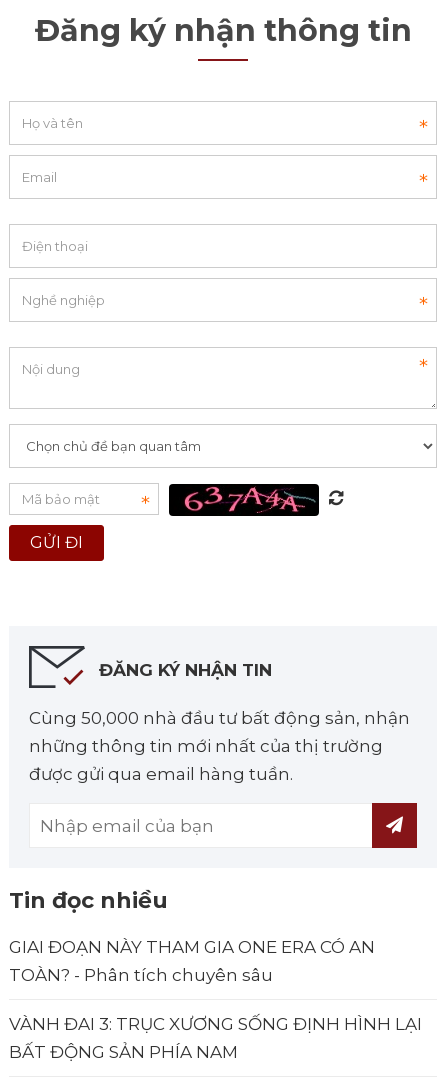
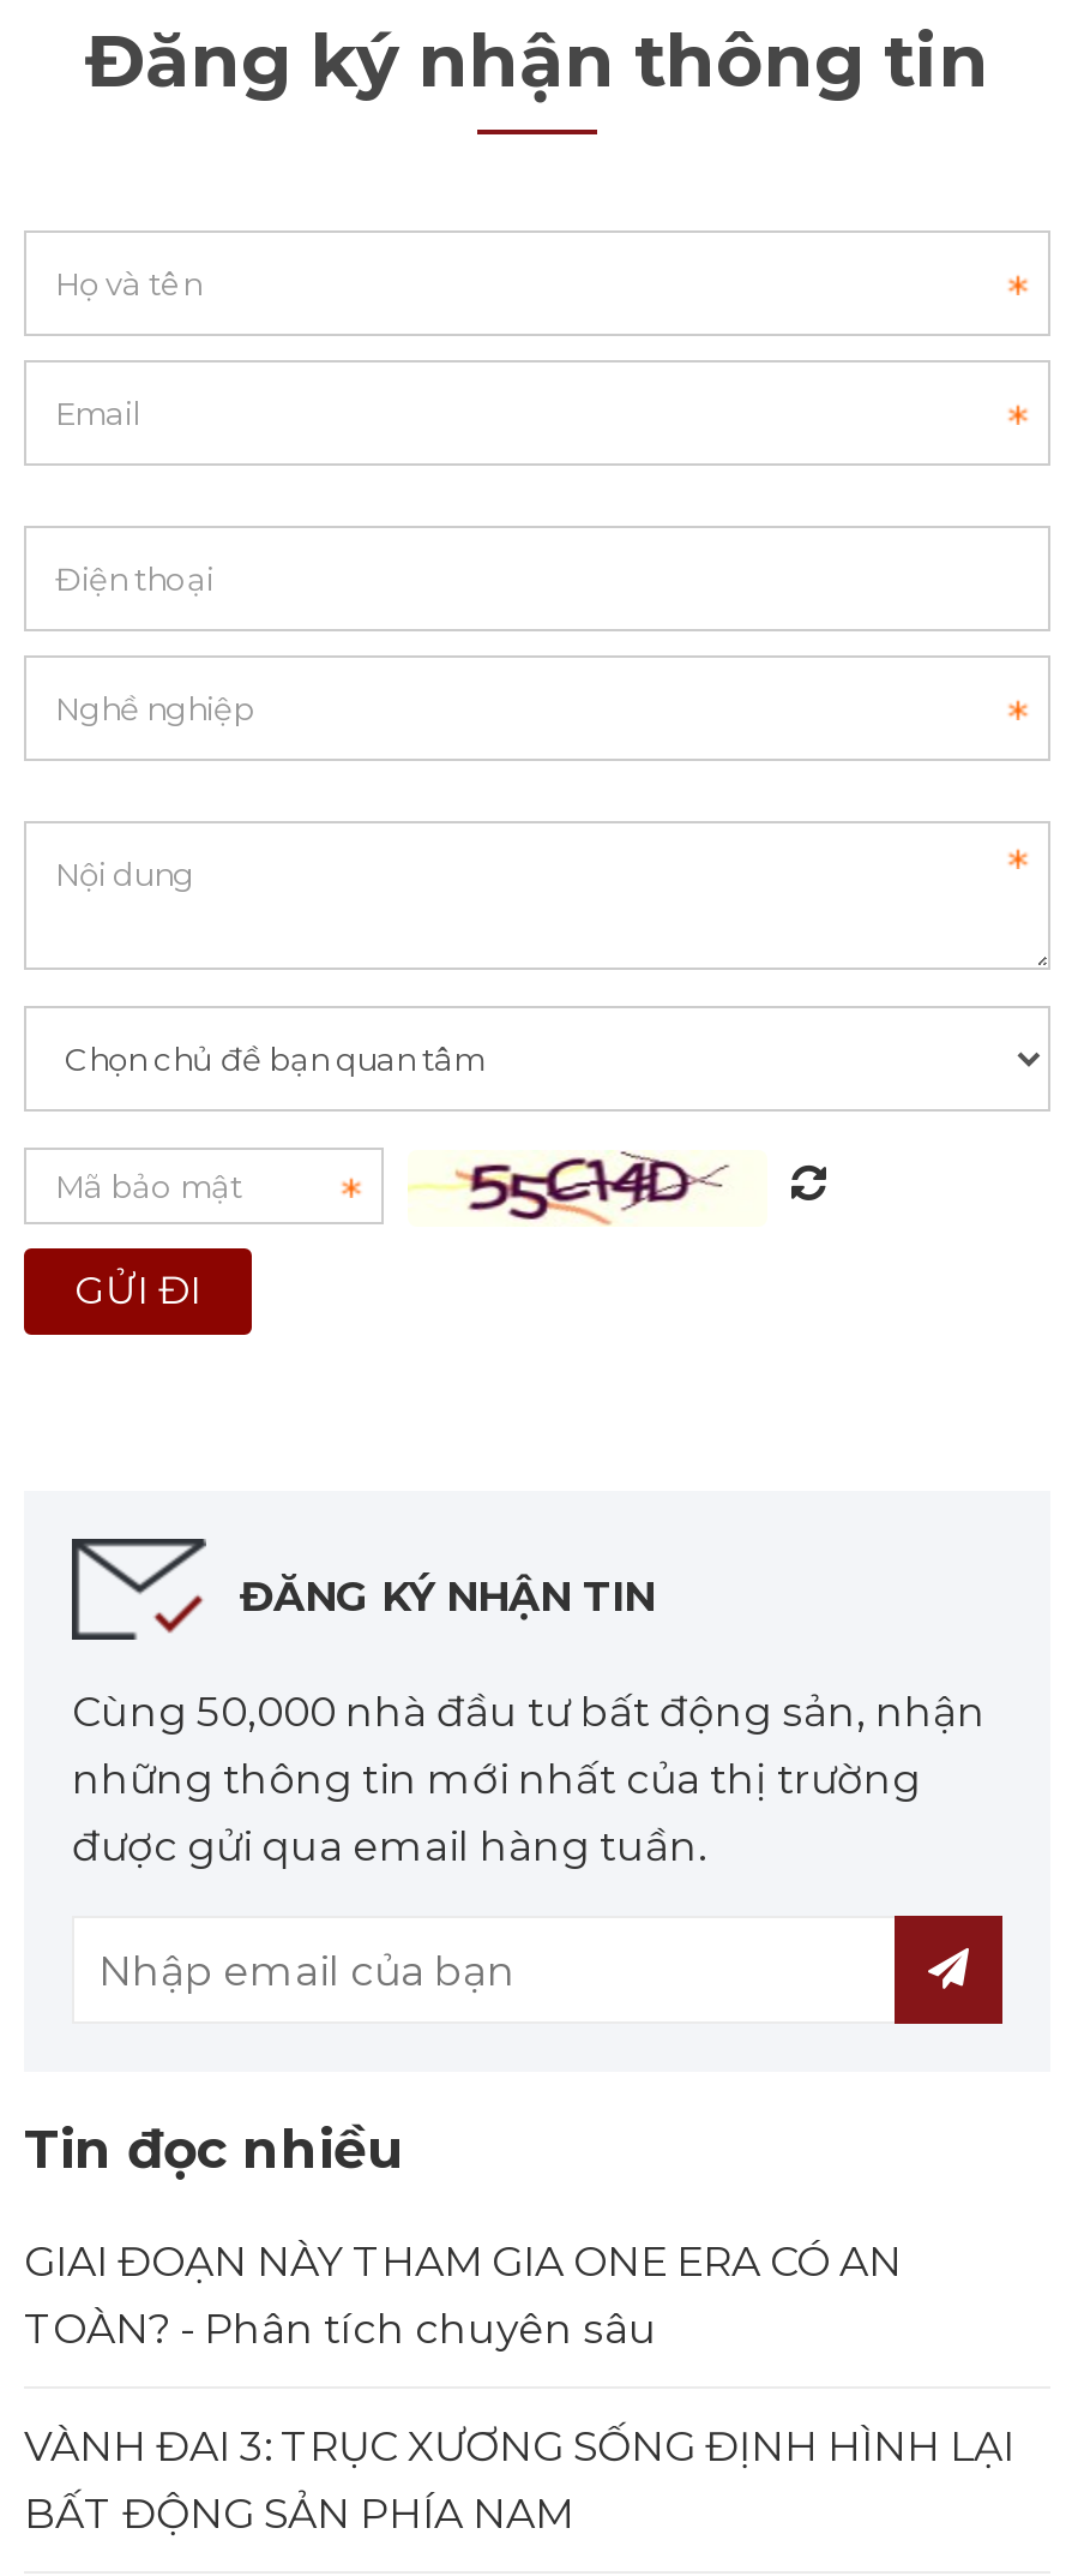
[168,483,320,517] [image] -> [408,1150,767,1227] [image]

